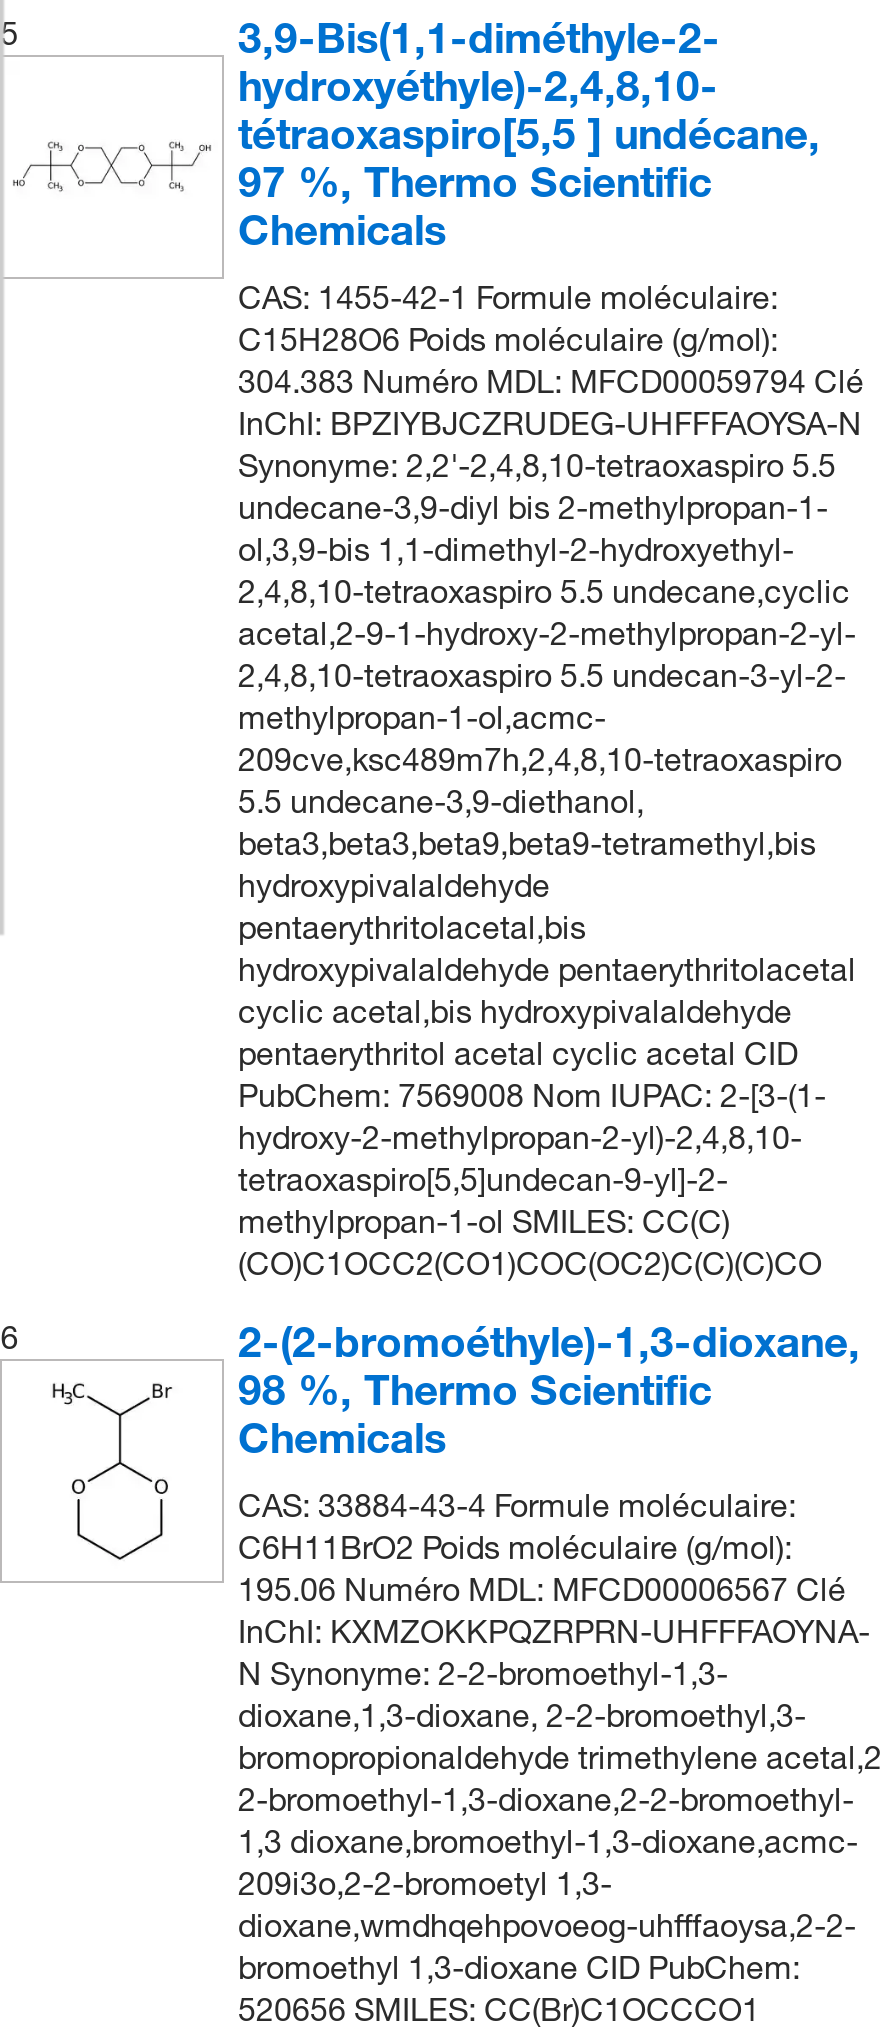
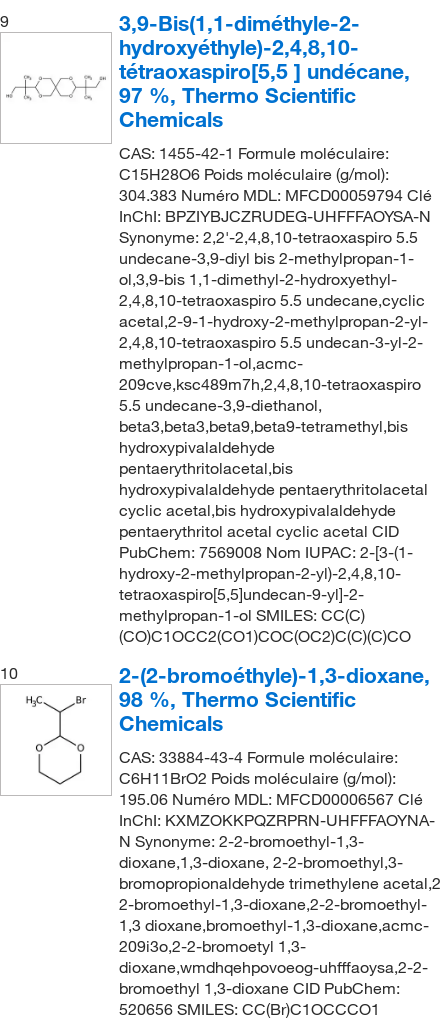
[0,13,18,53] 5 -> [0,11,9,31] 9
[0,1317,18,1357] 6 -> [0,663,18,683] 10

